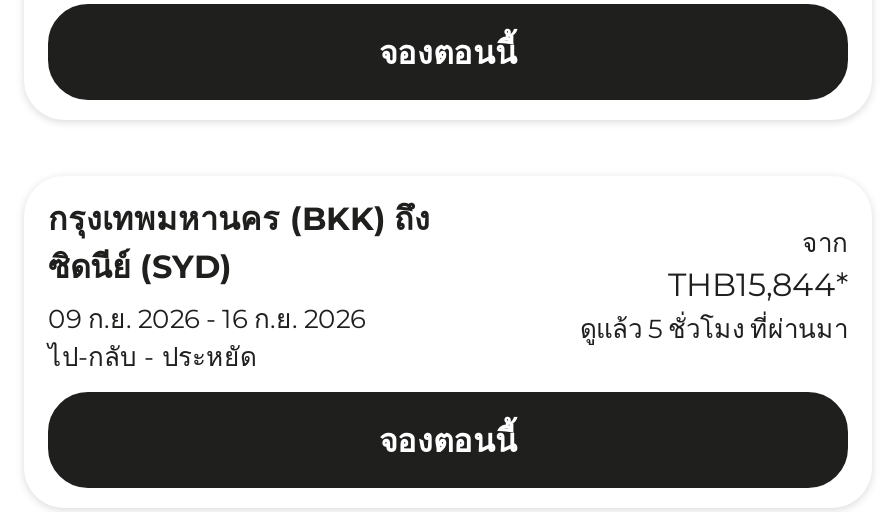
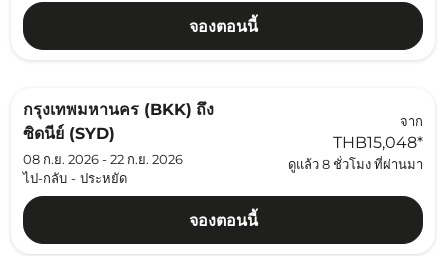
[580,266,848,344] THB15,844* | ดูแล้ว 5 ชั่วโมง ที่ผ่านมา -> [288,133,423,172] THB15,048* | ดูแล้ว 8 ชั่วโมง ที่ผ่านมา
[48,302,366,334] 09 ก.ย. 2026 - 16 ก.ย. 2026 -> [23,151,183,167] 08 ก.ย. 2026 - 22 ก.ย. 2026

